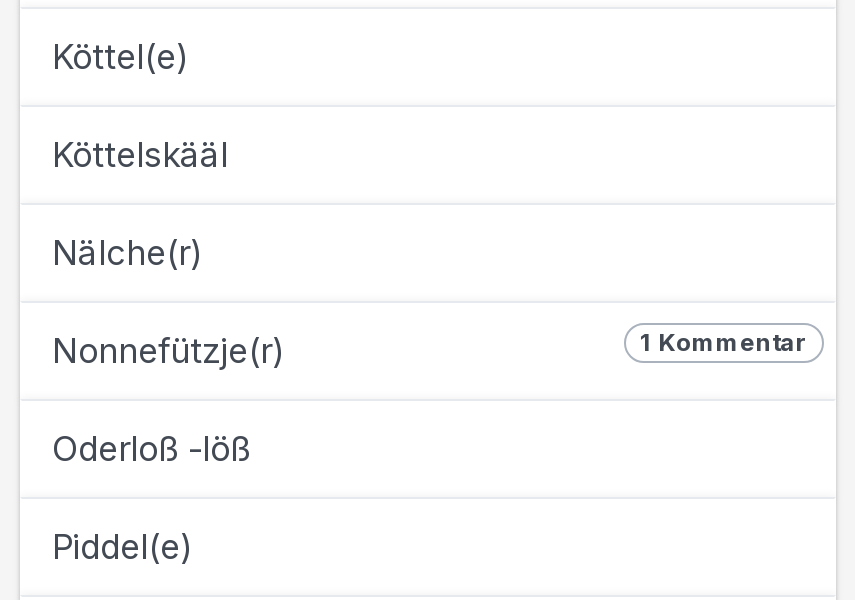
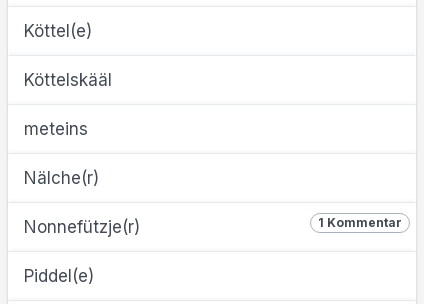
none -> [24,119,88,139] meteins
moved [52,233,808,371] -> [24,168,402,237]: Nälche(r) | 1 Kommentar | Nonnefützje(r)
[52,429,250,469] Oderloß -löß -> none

